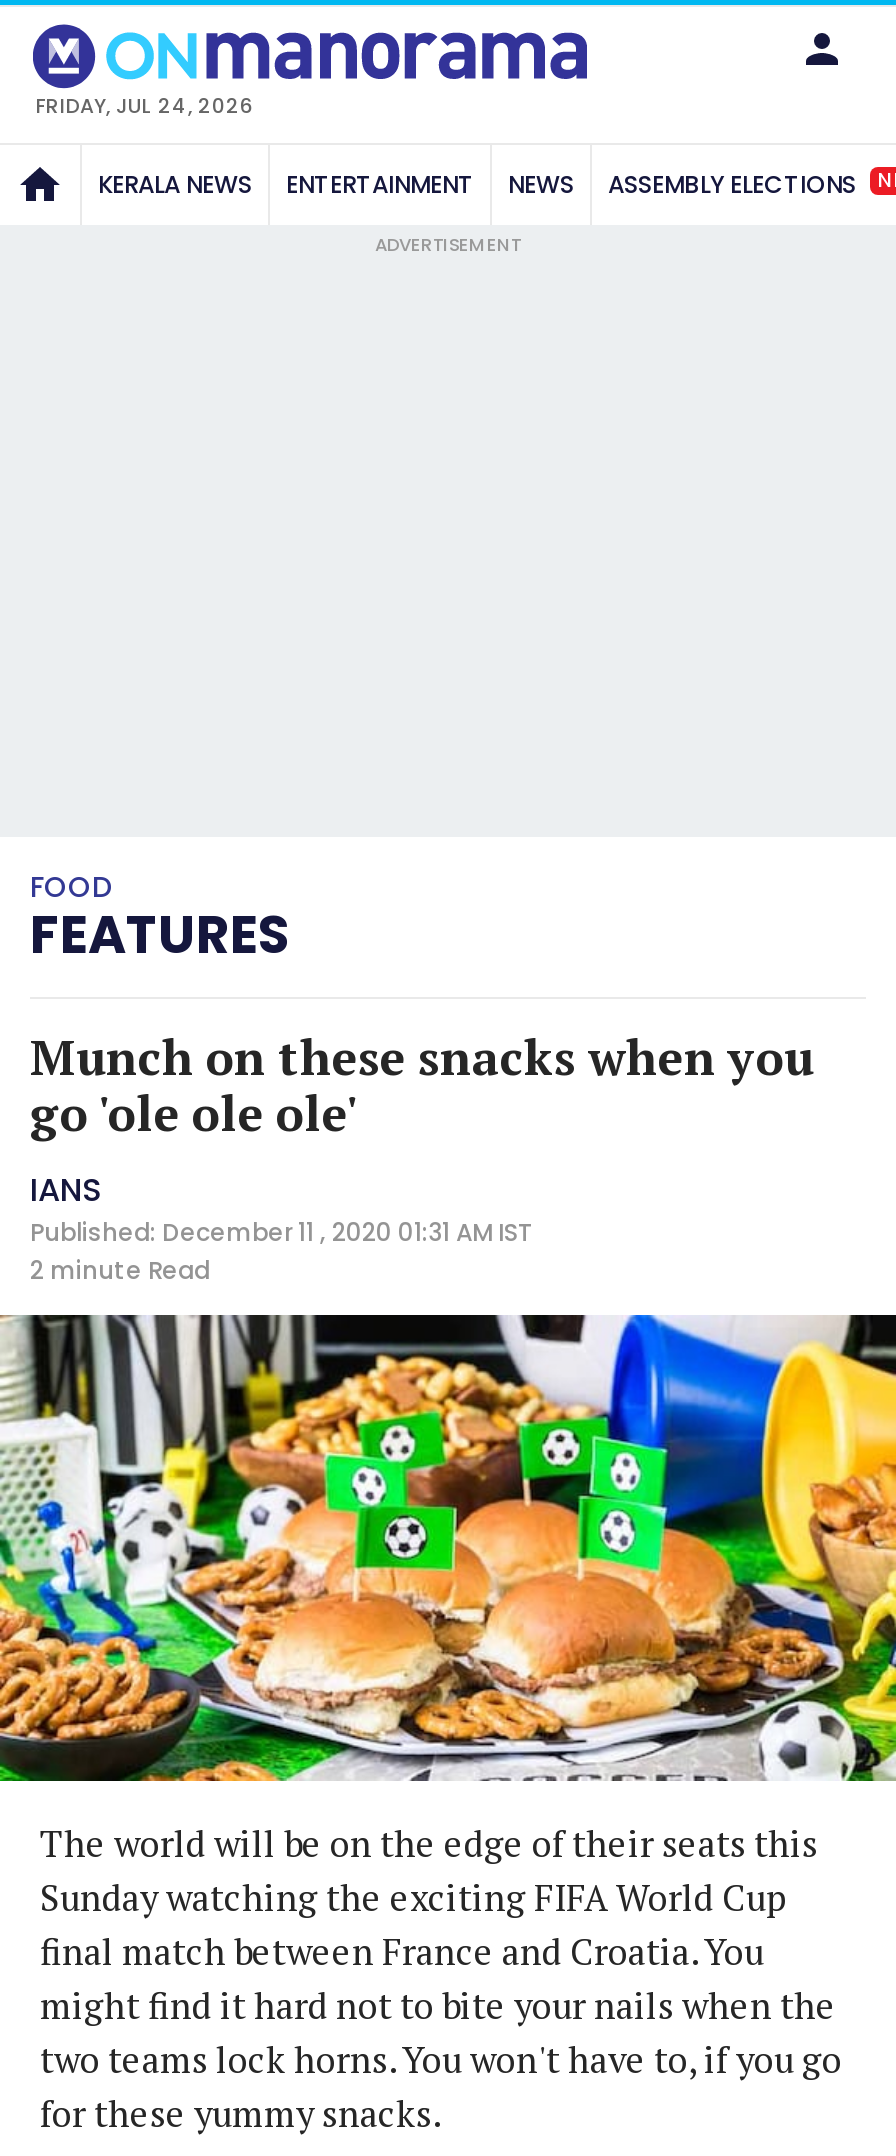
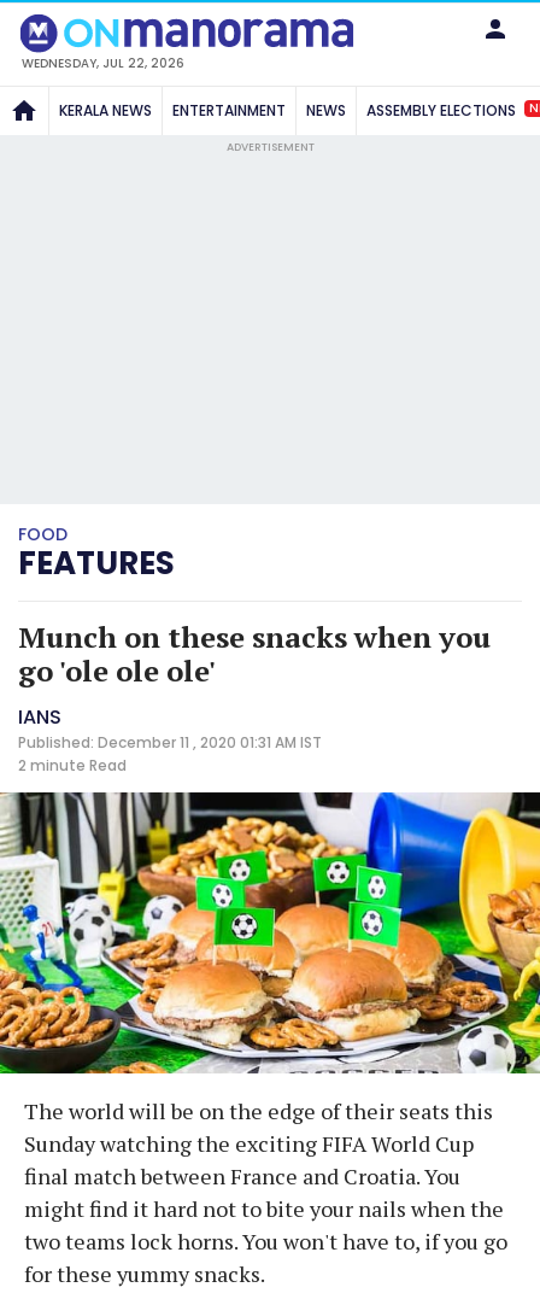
[36,90,254,120] FRIDAY, JUL 24, 2026 -> [22,54,184,72] WEDNESDAY, JUL 22, 2026

